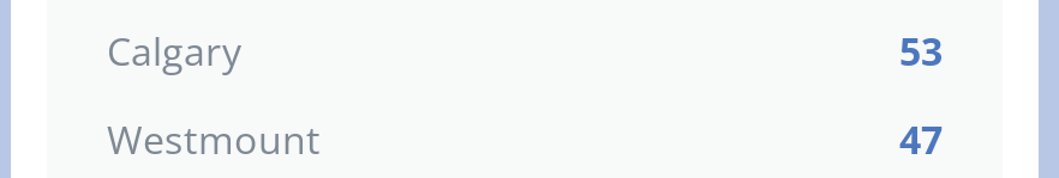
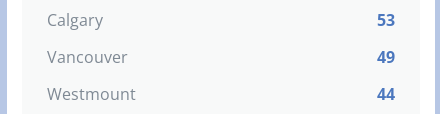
none -> [47,46,395,68] Vancouver | 49
[899,113,943,166] 47 -> [377,83,395,105] 44

